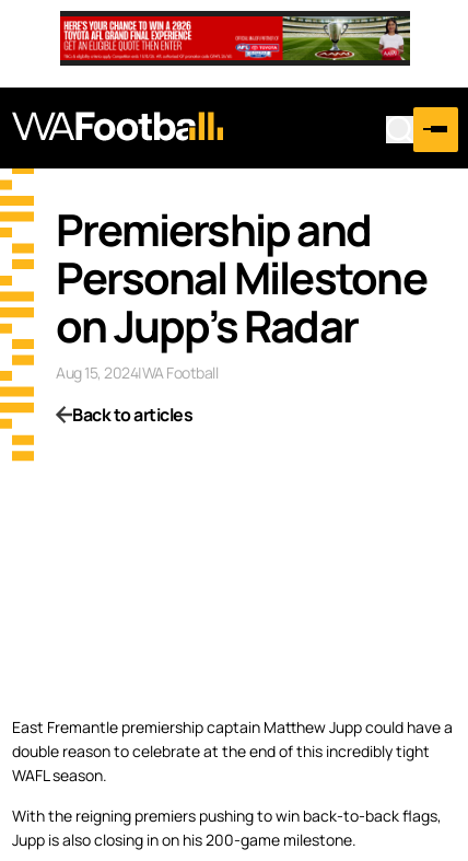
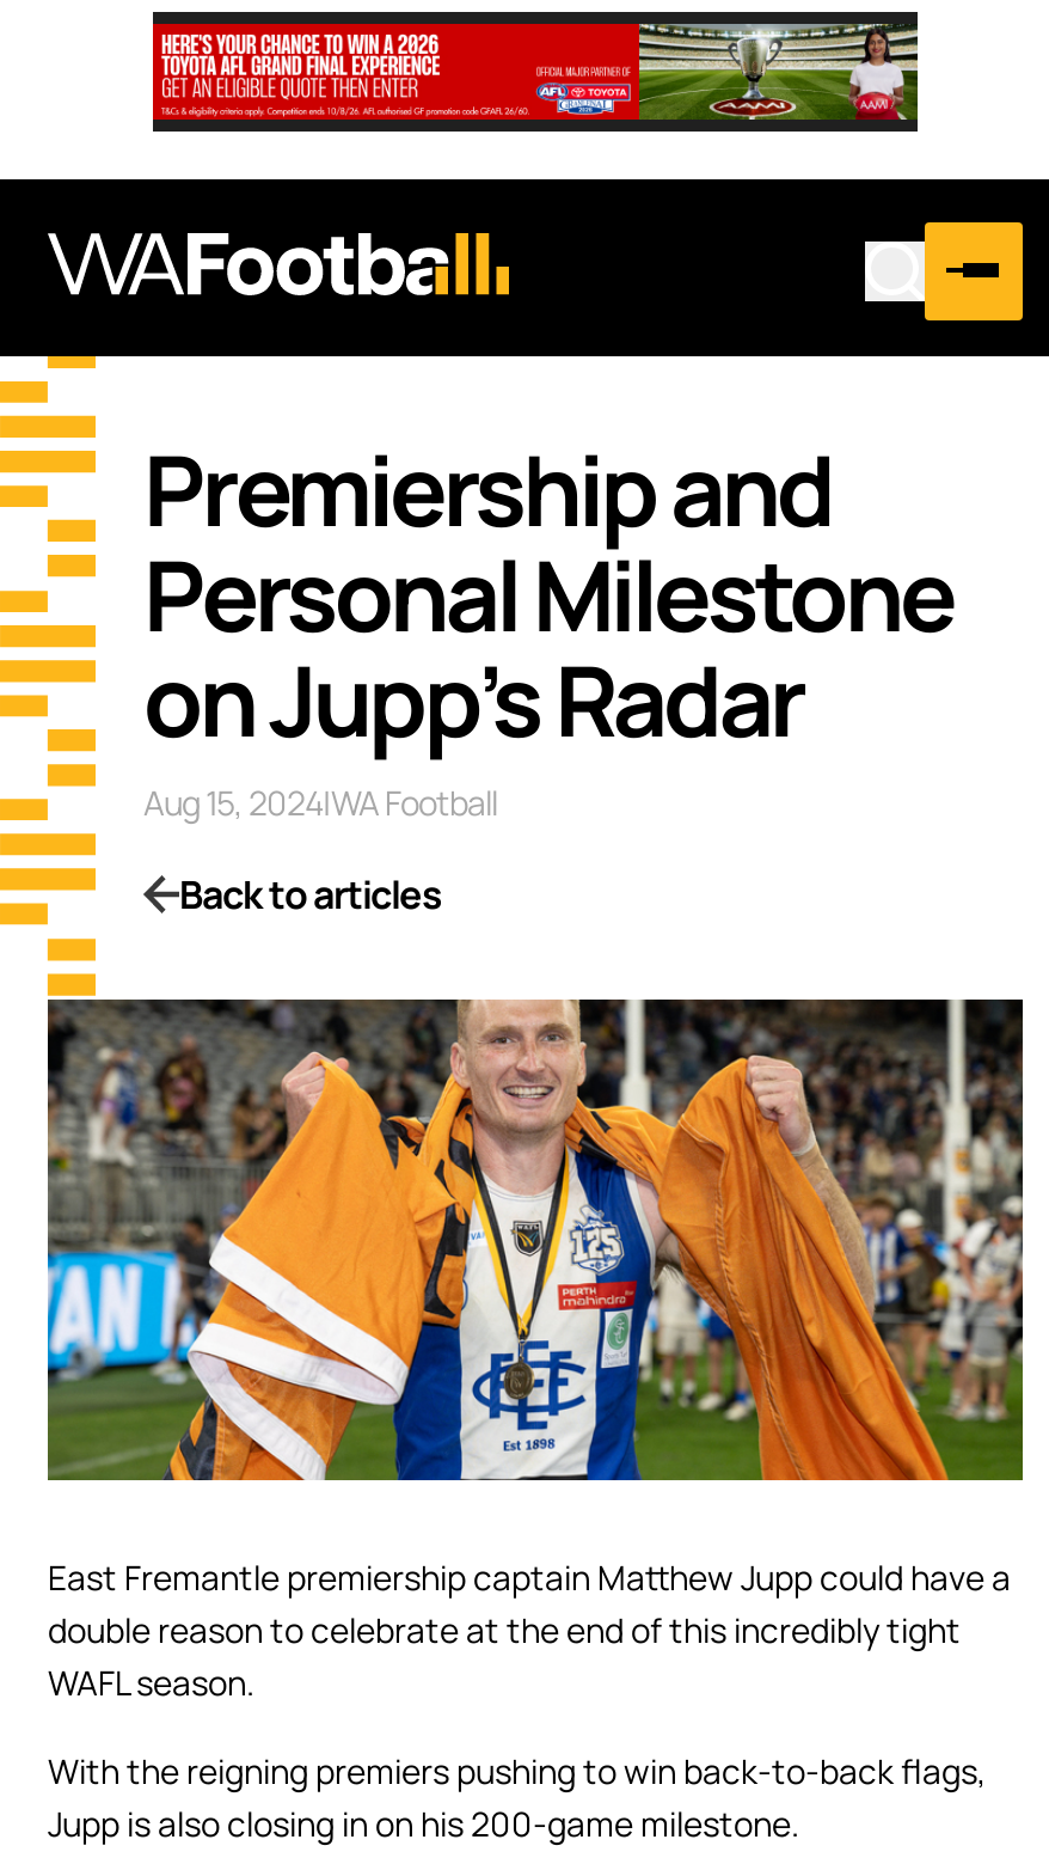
none -> [45,997,1025,1483] [image]

